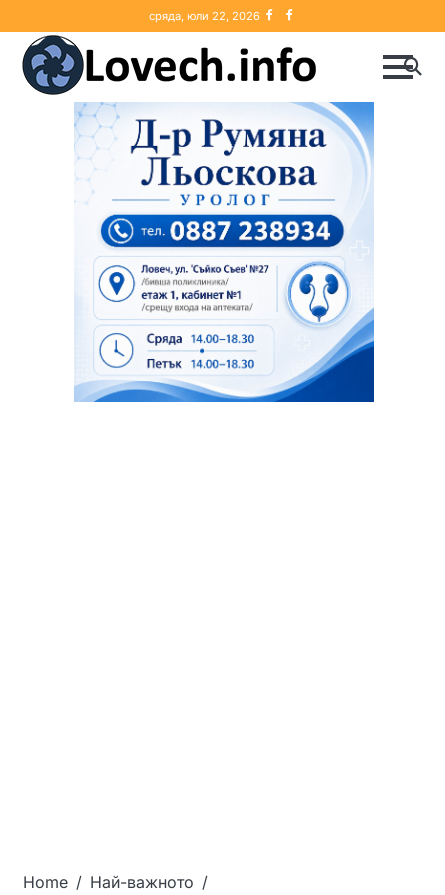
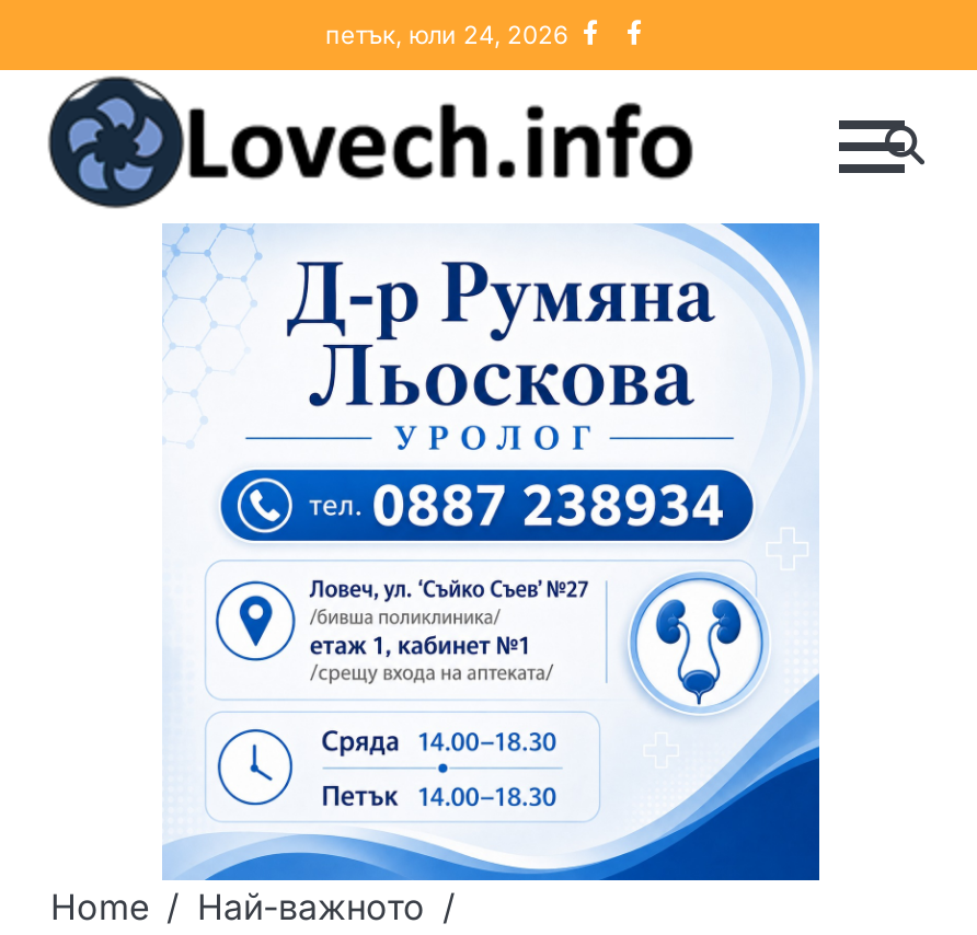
[148,8,259,22] сряда, юли 22, 2026 -> [325,19,568,49] петък, юли 24, 2026

